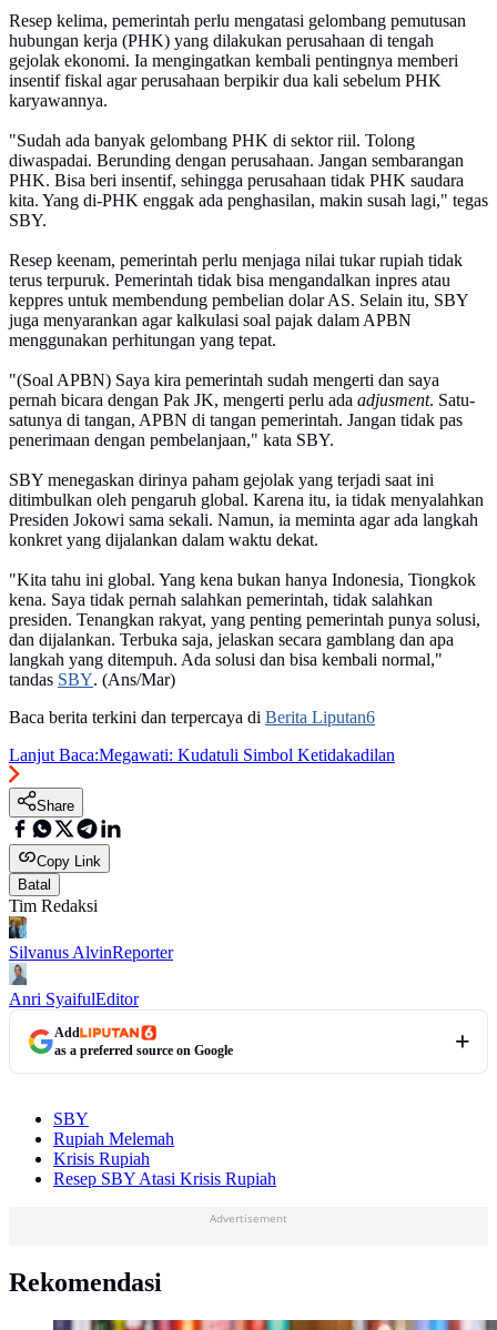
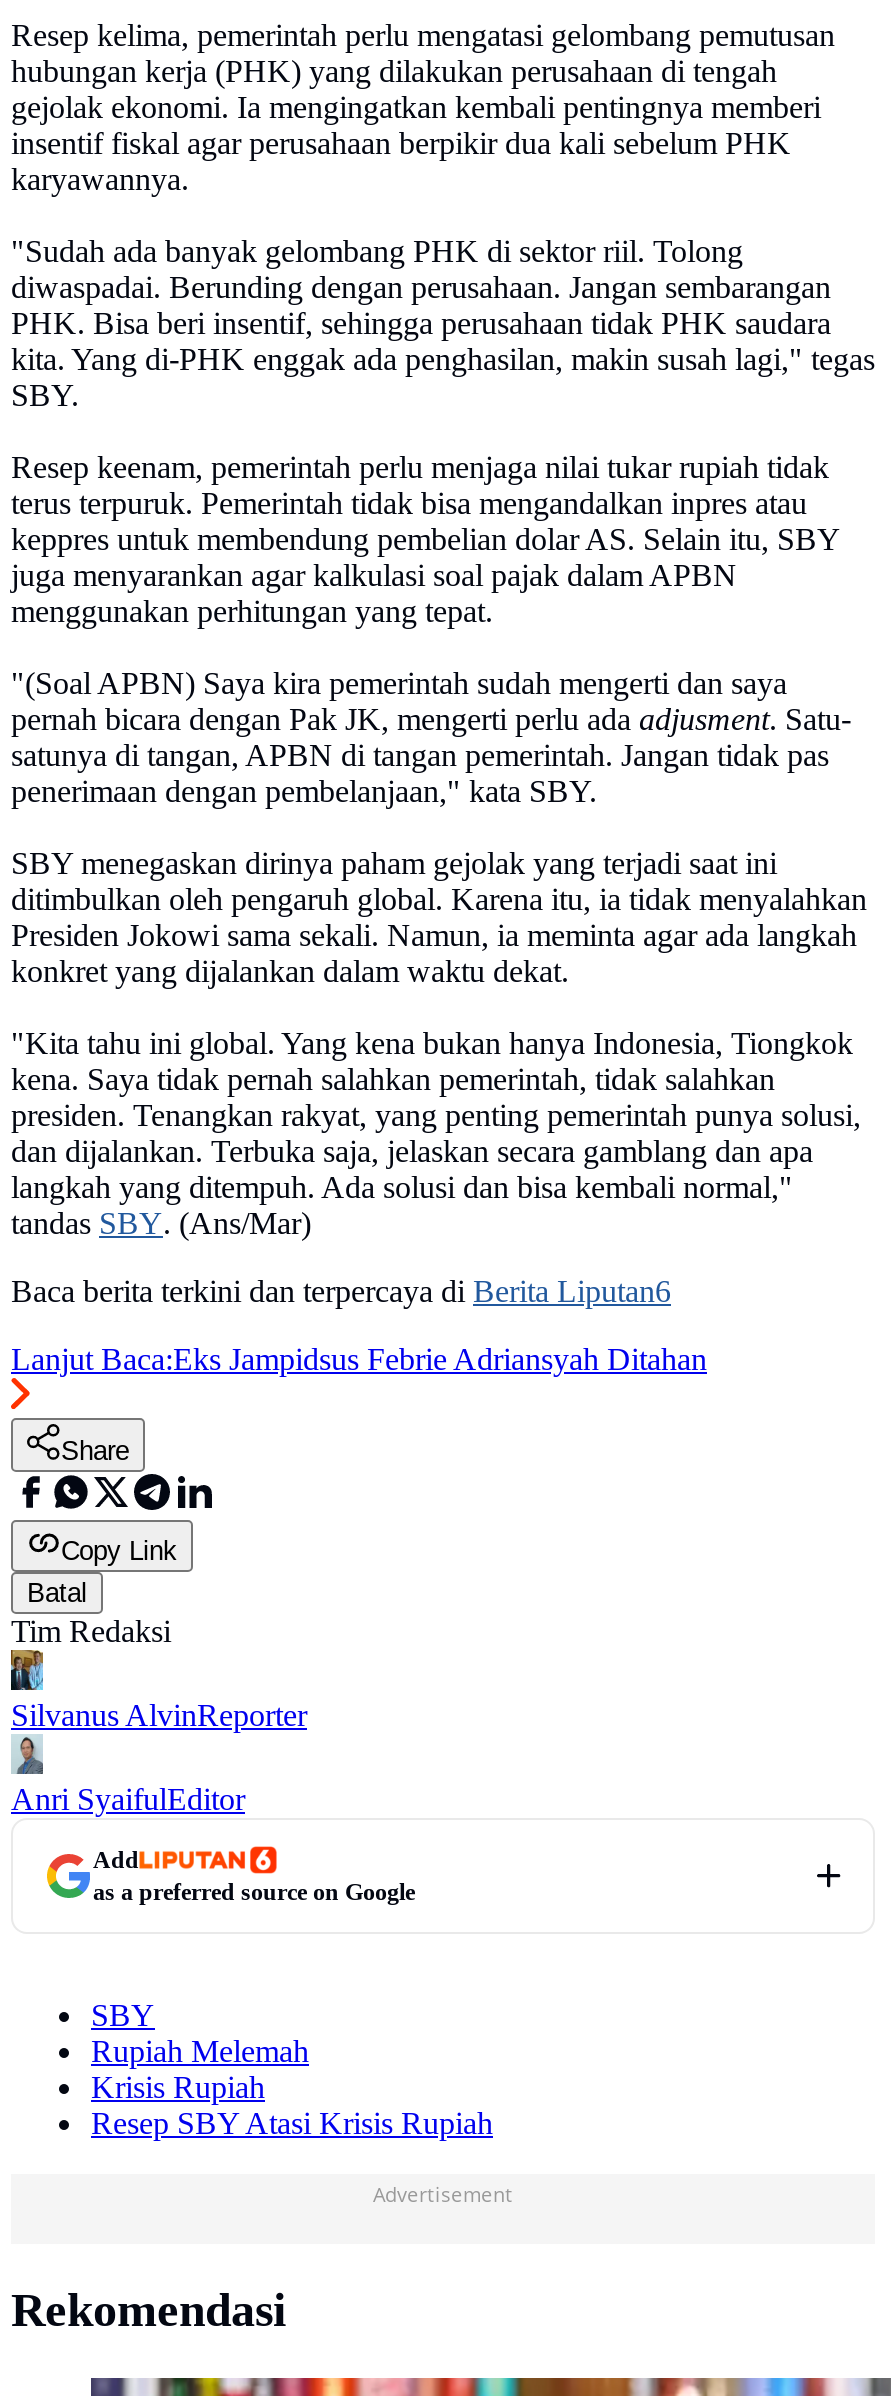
[9,746,395,765] Lanjut Baca:Megawati: Kudatuli Simbol Ketidakadilan -> [11,1343,707,1377] Lanjut Baca:Eks Jampidsus Febrie Adriansyah Ditahan

